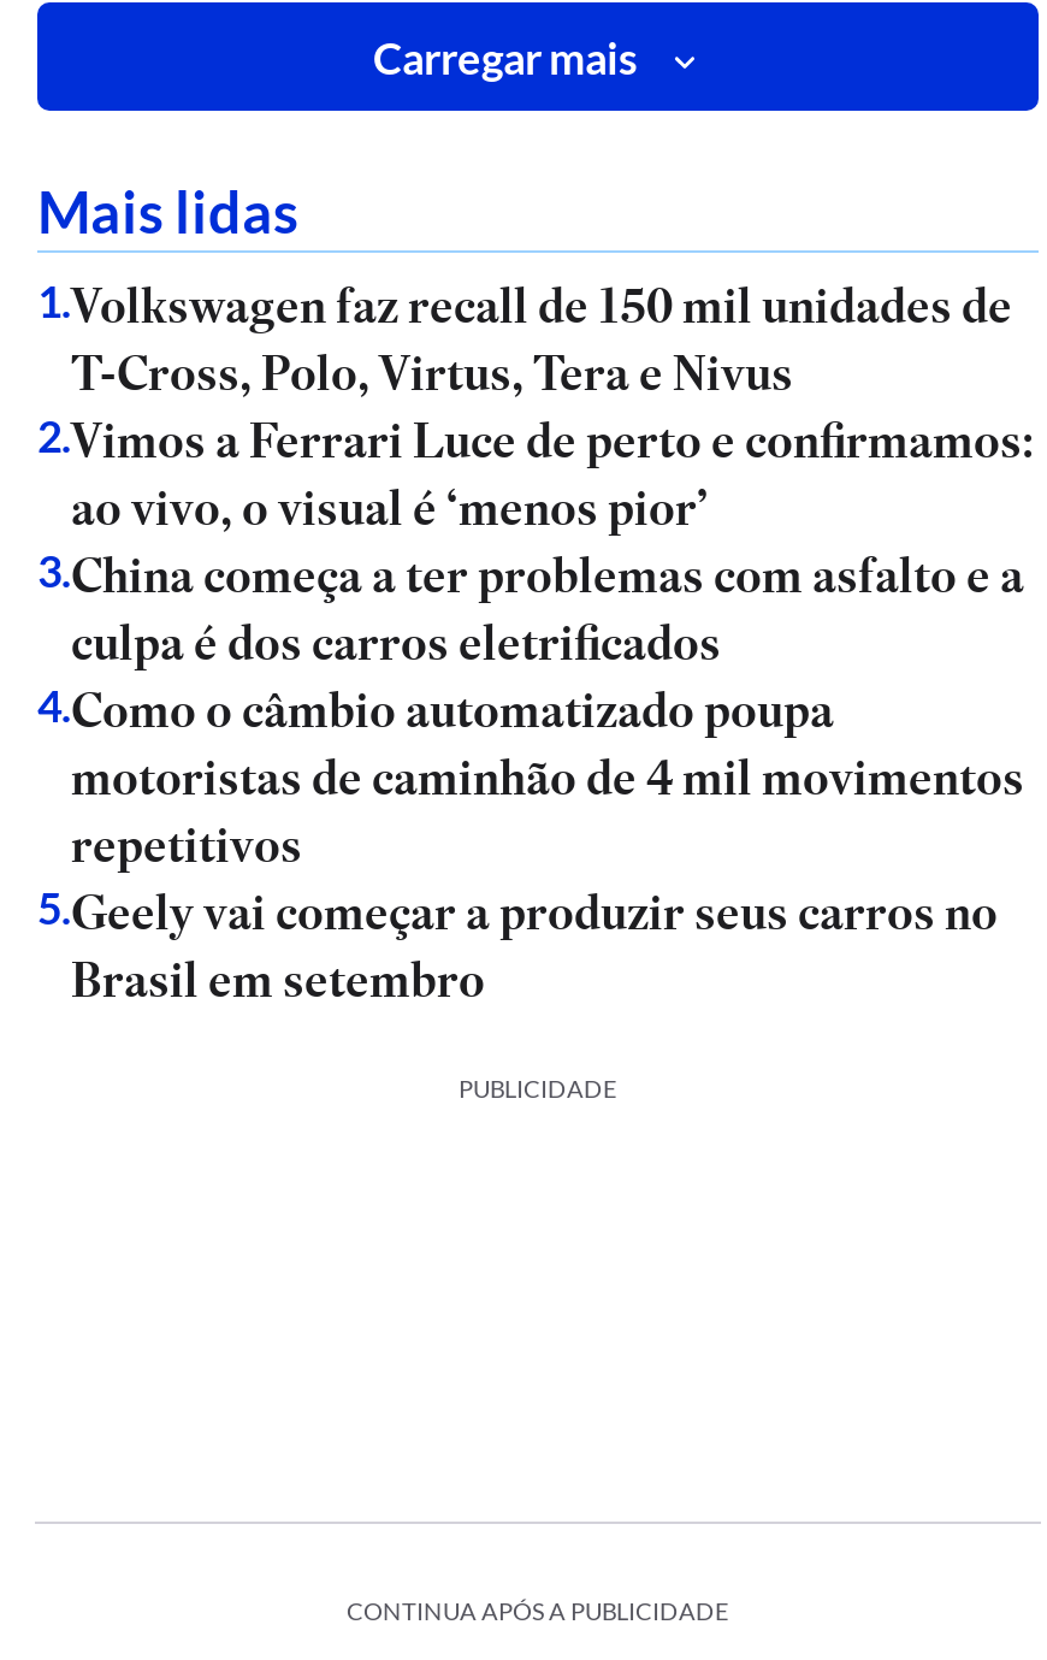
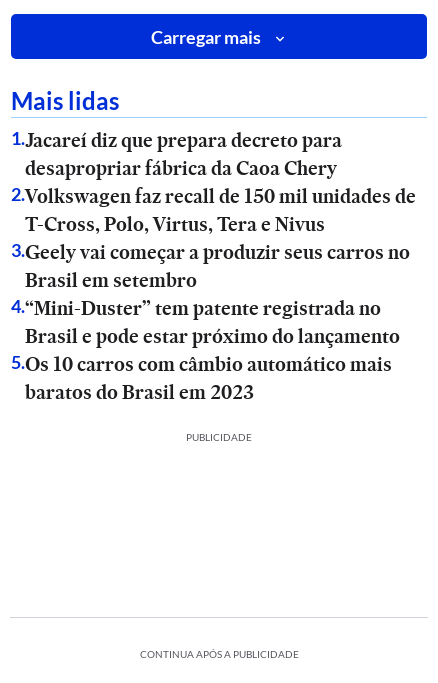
[37,272,1012,339] 1.Volkswagen faz recall de 150 mil unidades de -> [11,126,416,210] 1.Jacareí diz que prepara decreto para | desapropriar fábrica da Caoa Chery | 2.Volkswagen faz recall de 150 mil unidades de
moved [71,339,793,407] -> [25,210,325,238]: T-Cross, Polo, Virtus, Tera e Nivus
[37,407,1034,946] 2.Vimos a Ferrari Luce de perto e confirmamos: | ao vivo, o visual é ‘menos pior’ | 3.China começa a ter problemas com asfalto e a | culpa é dos carros eletrificados | 4.Como o câmbio automatizado poupa | motoristas de caminhão de 4 mil movimentos | repetitivos | 5.Geely vai começar a produzir seus carros no -> [11,238,410,266] 3.Geely vai começar a produzir seus carros no
moved [71,946,485,1014] -> [25,266,197,294]: Brasil em setembro
none -> [11,294,400,406] 4.“Mini-Duster” tem patente registrada no | Brasil e pode estar próximo do lançamento | 5.Os 10 carros com câmbio automático mais | baratos do Brasil em 2023

